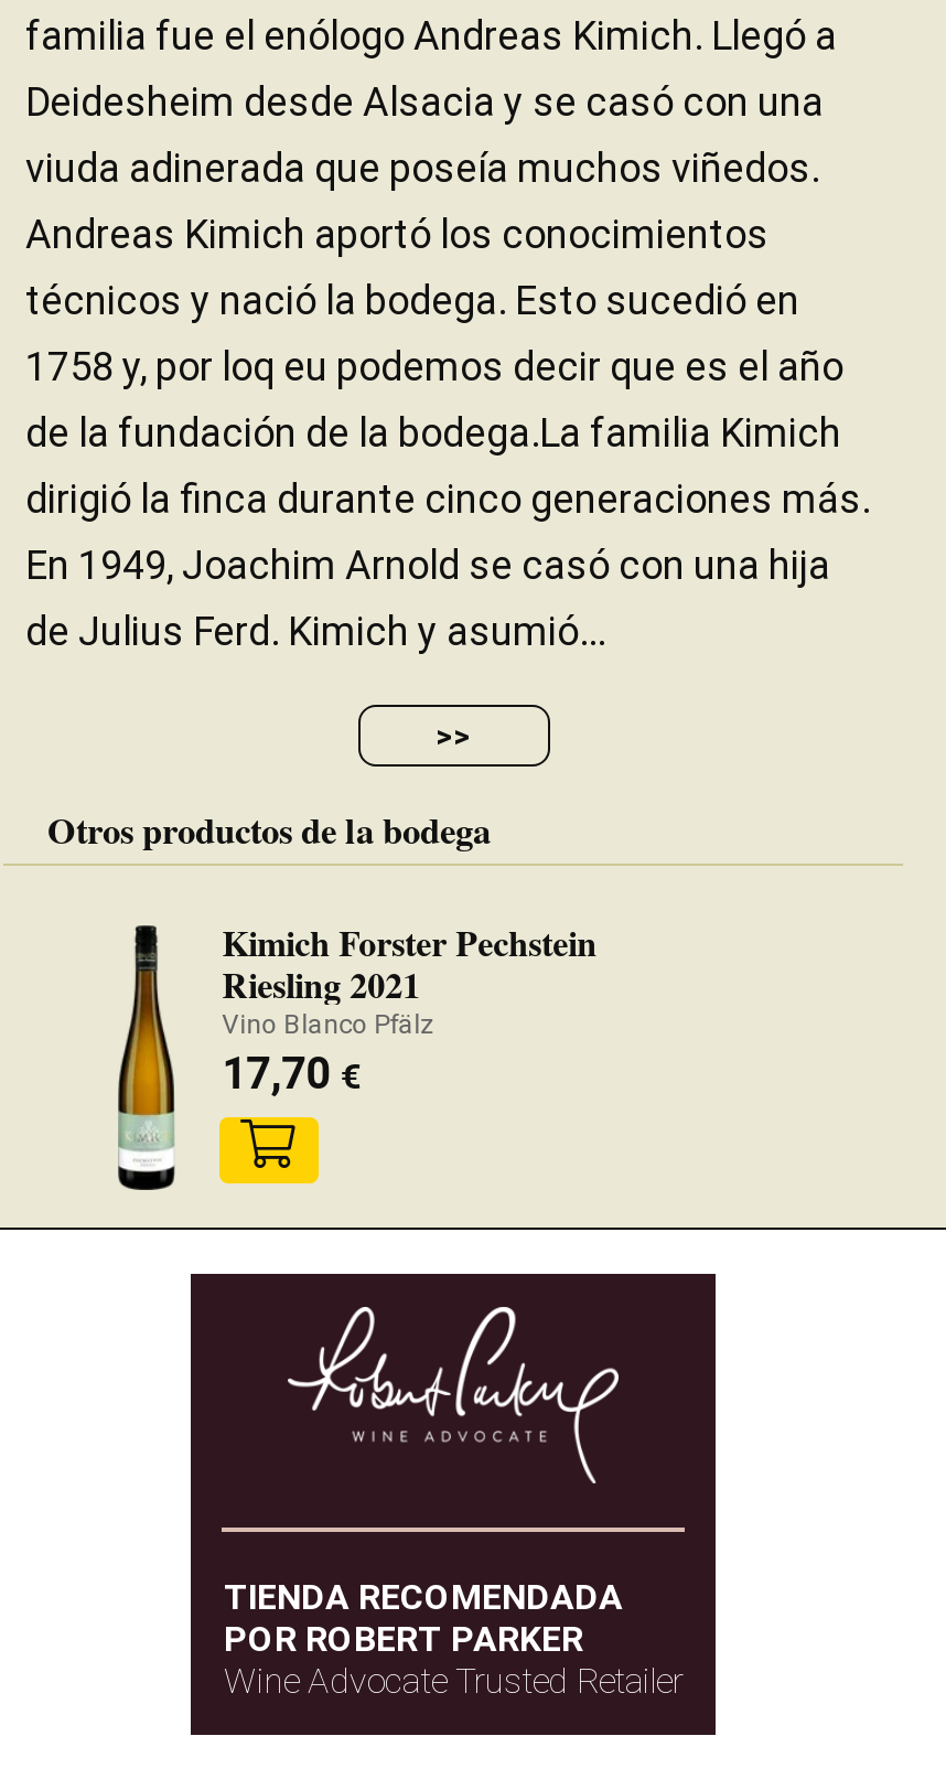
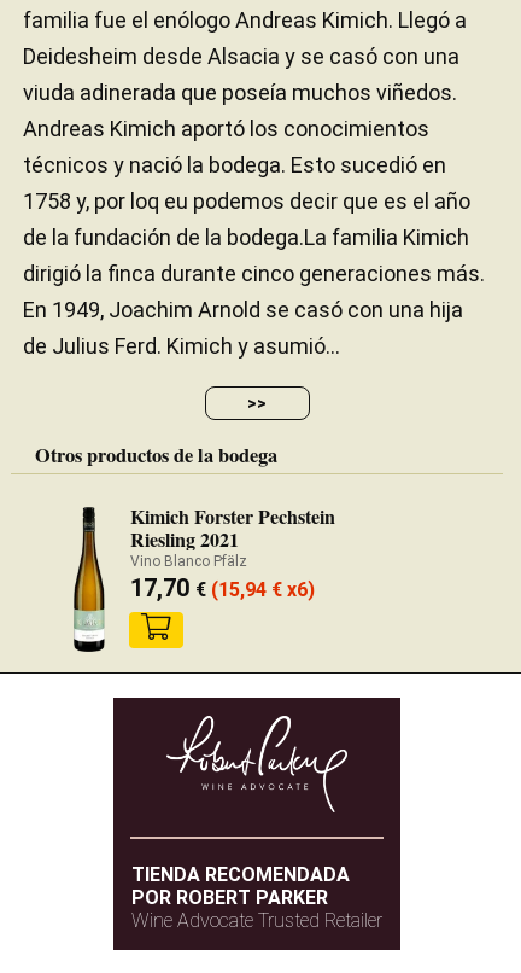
[222,1046,361,1099] 17,70 € -> [130,573,315,602] 17,70 €(15,94 €x6)

